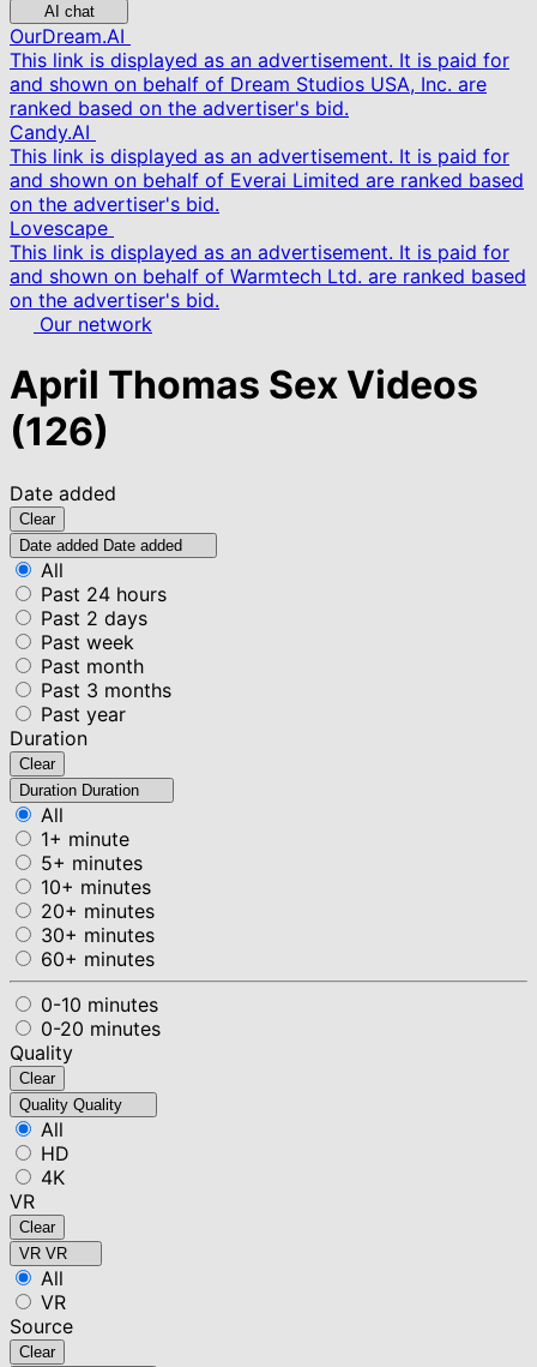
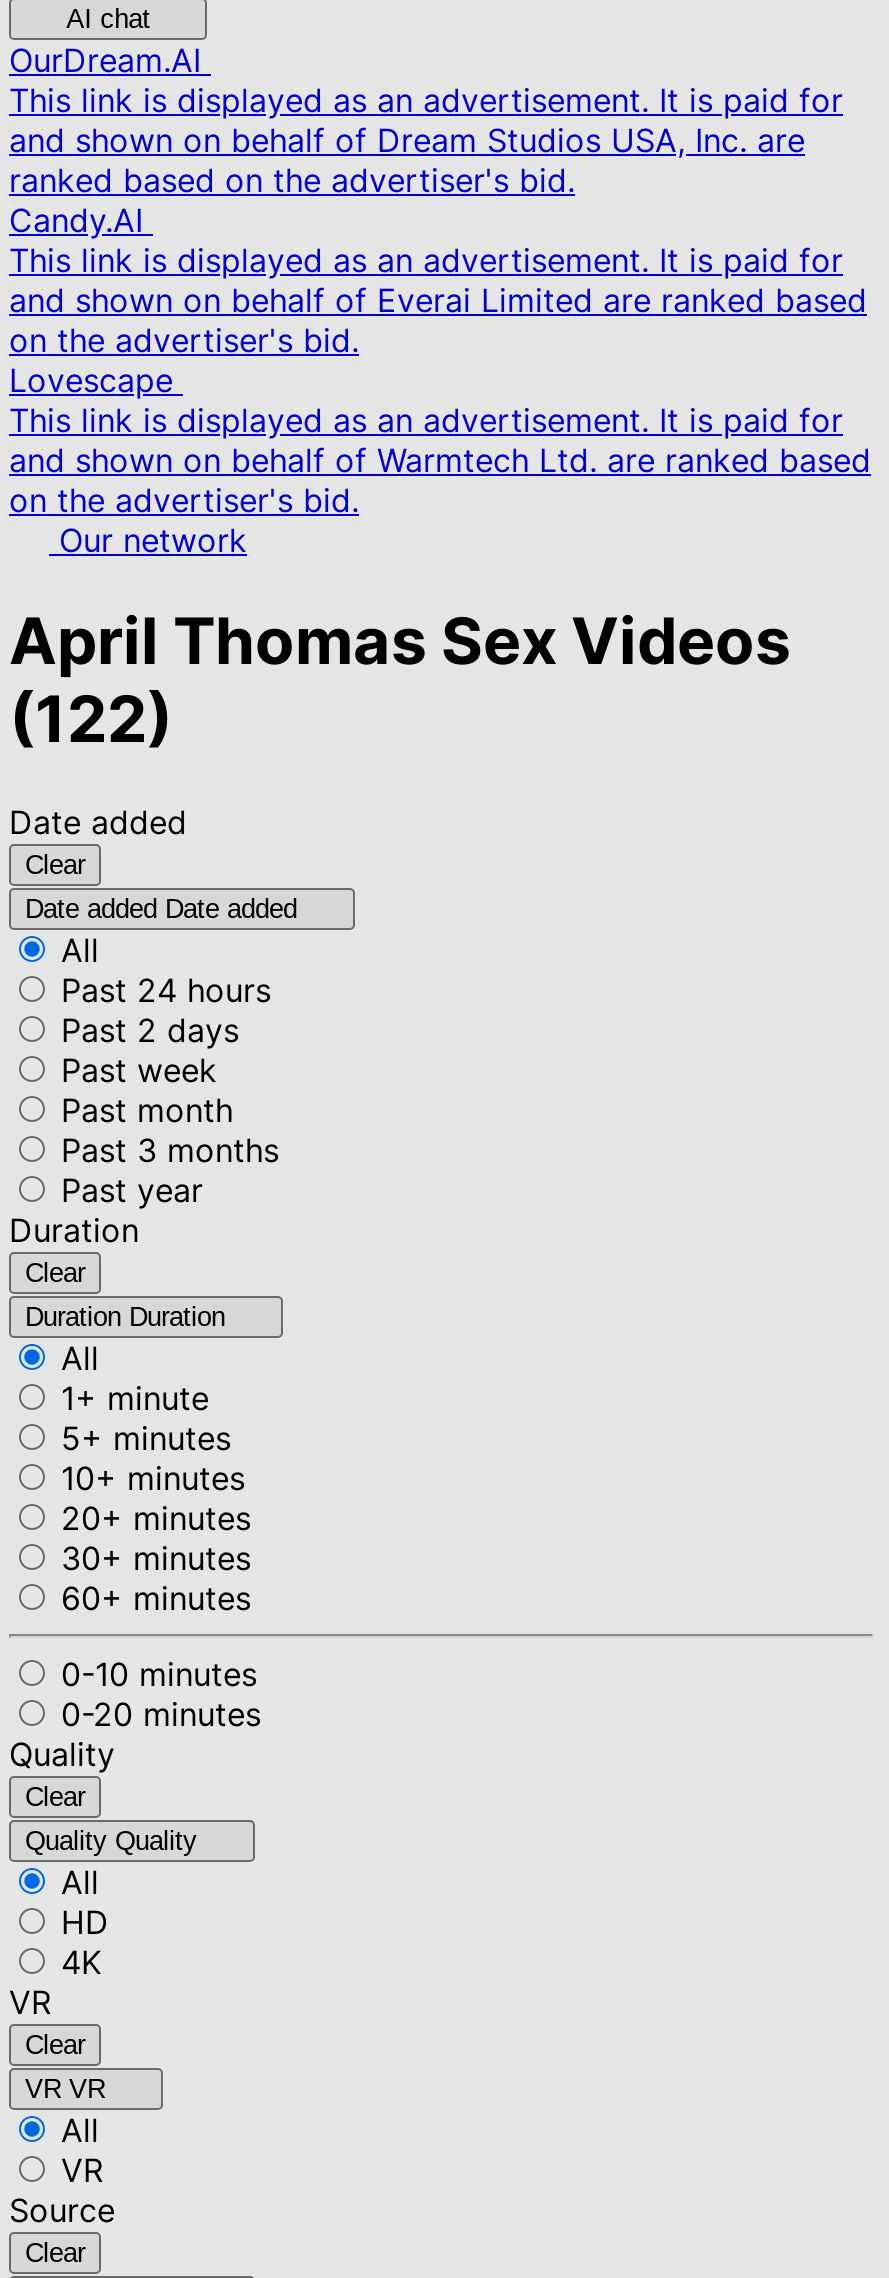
[10,409,109,455] (126) -> [9,681,173,759] (122)

